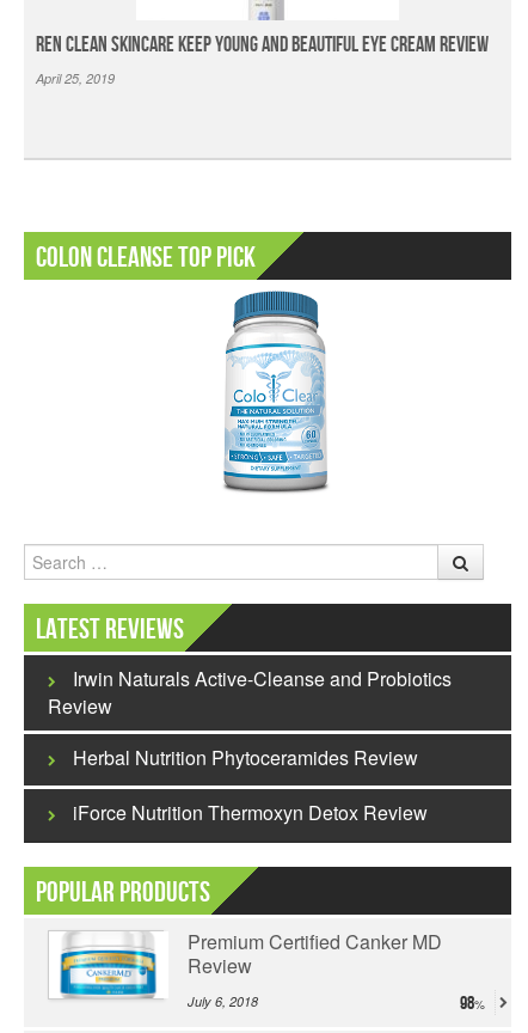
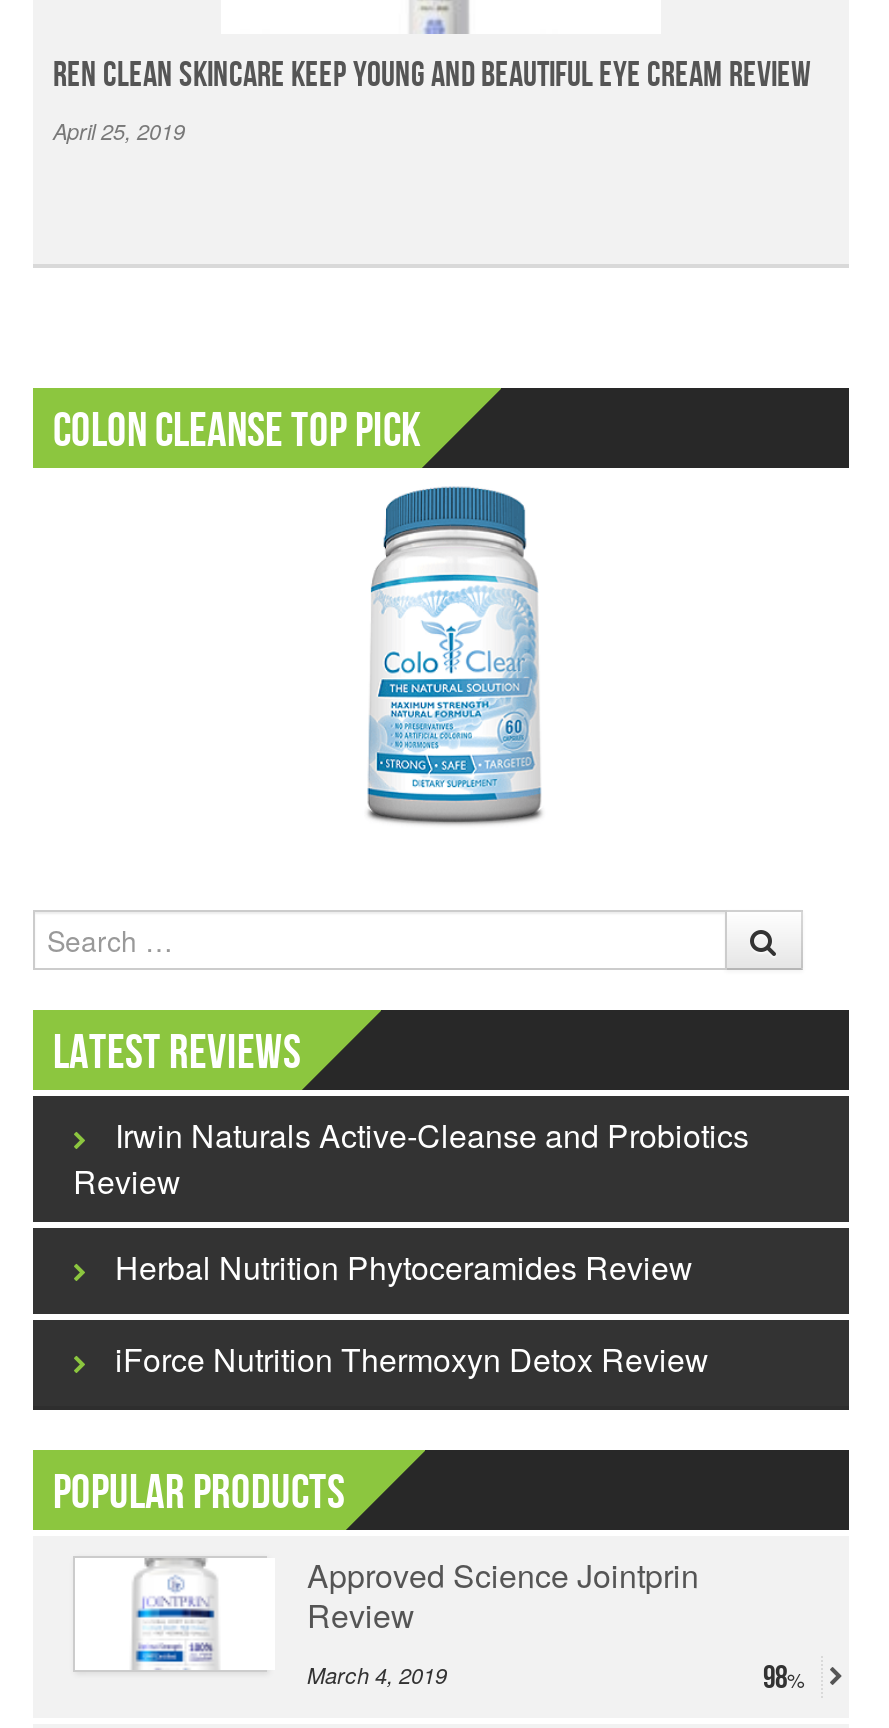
[59,928,442,1000] [image] | Premium Certified Canker MD -> [93,1552,699,1670] [image] | Approved Science Jointprin
[188,992,258,1010] July 6, 2018 -> [307,1660,447,1690] March 4, 2019

